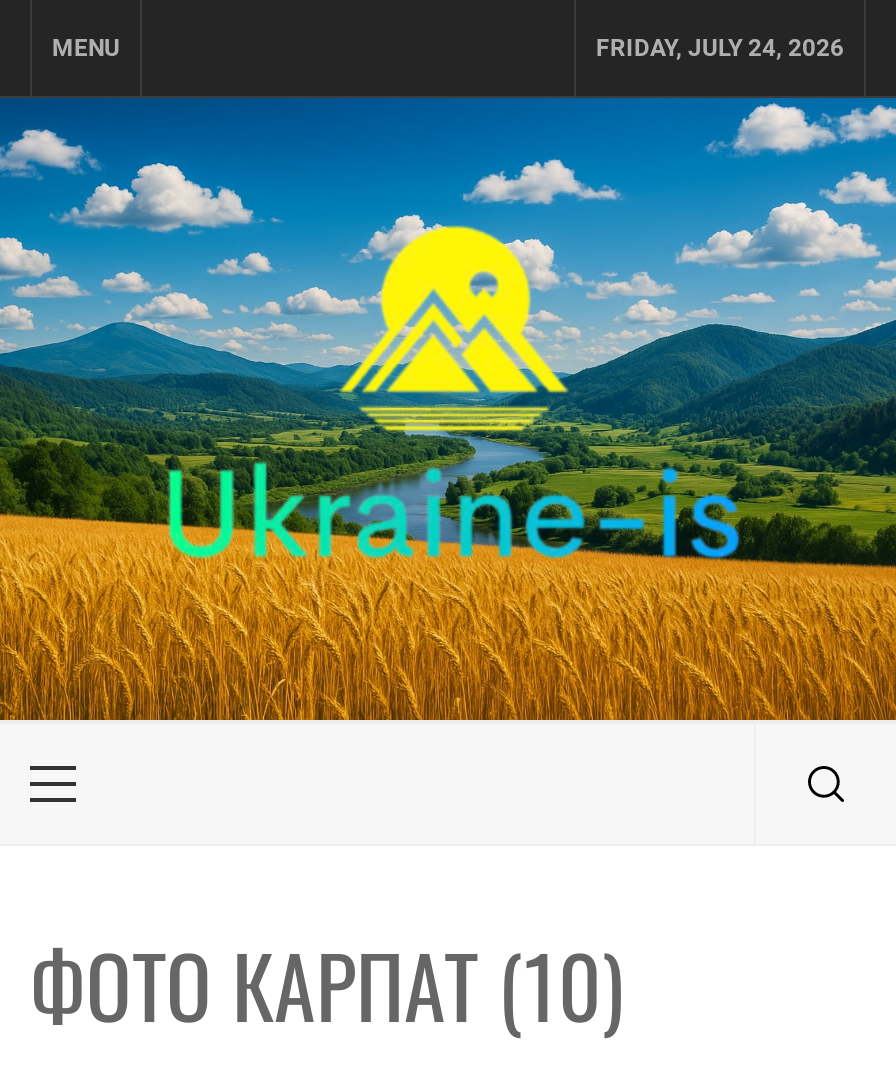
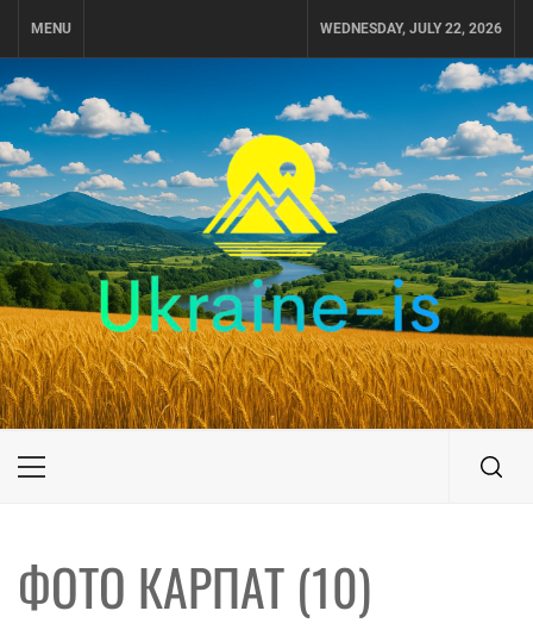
[596,34,844,62] FRIDAY, JULY 24, 2026 -> [320,20,502,37] WEDNESDAY, JULY 22, 2026

